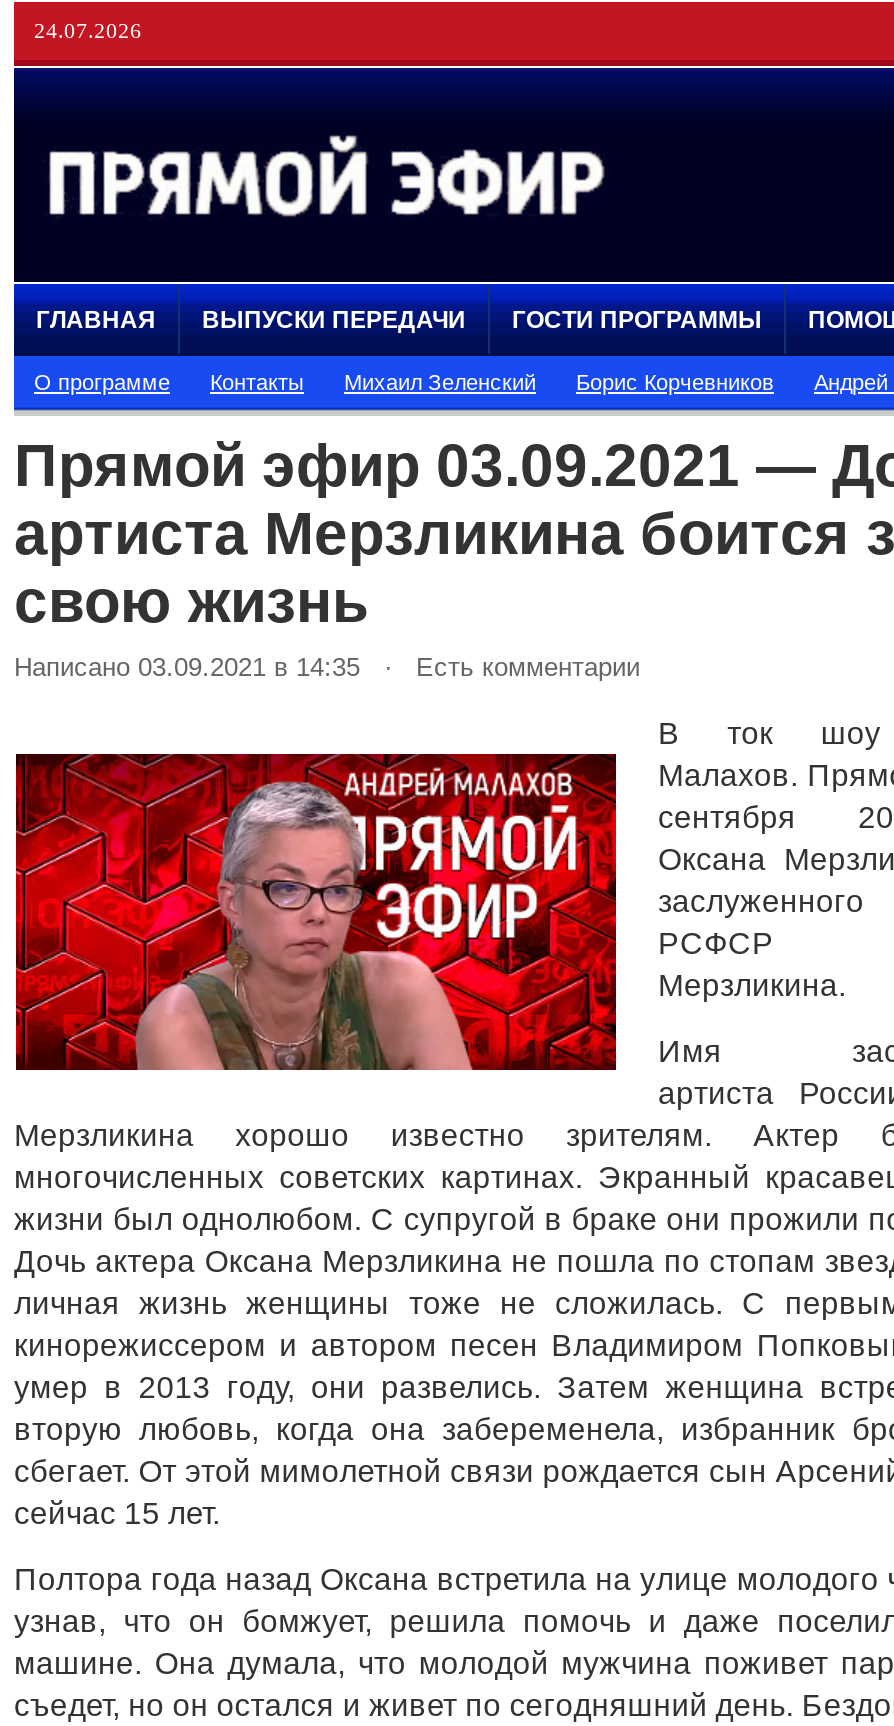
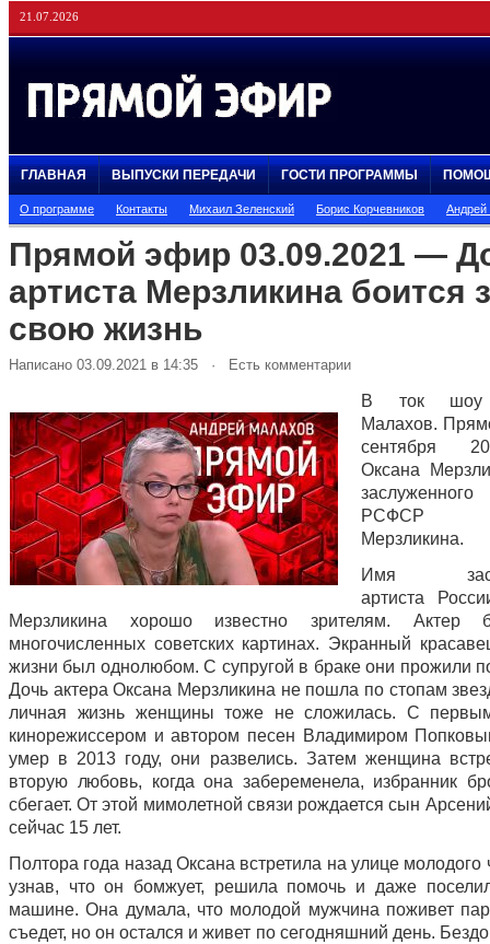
[34,18,142,42] 24.07.2026 -> [20,10,79,23] 21.07.2026

